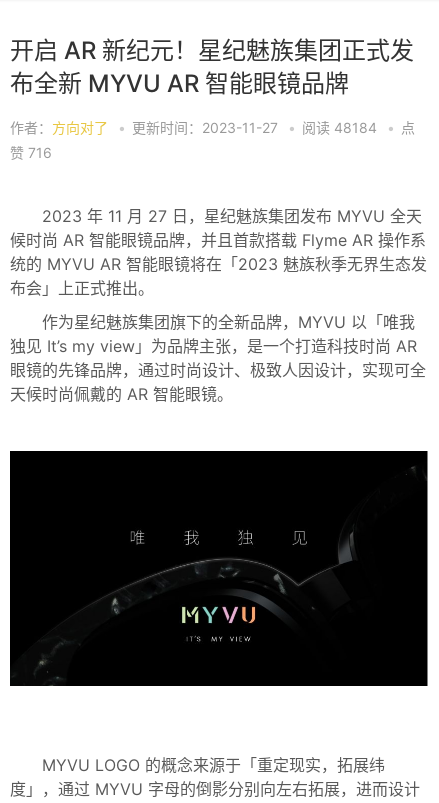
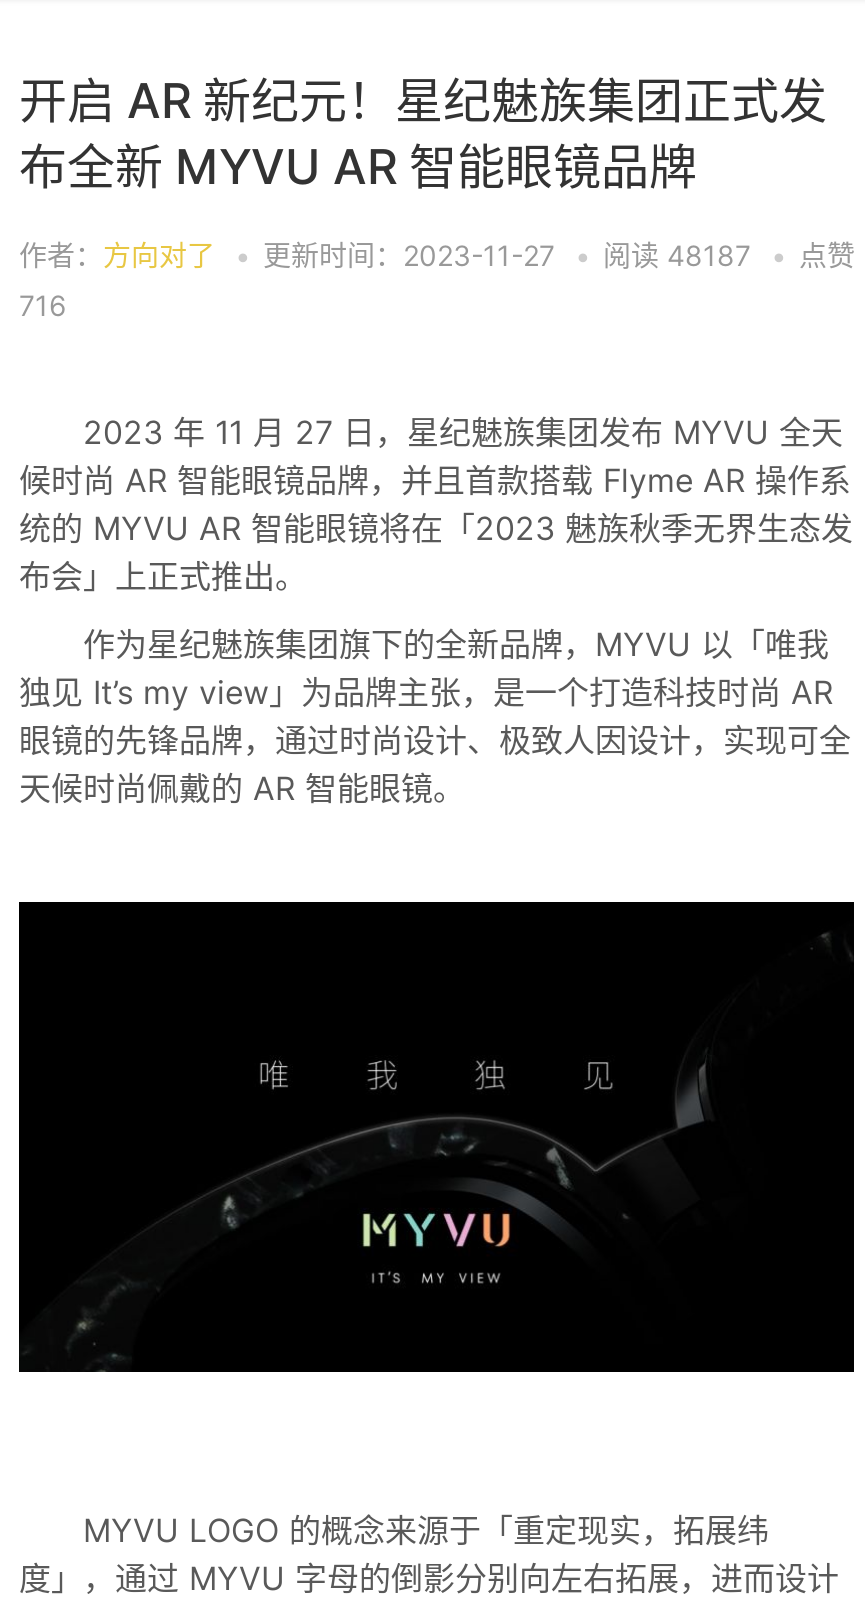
[10,119,415,136] 作者：方向对了 • 更新时间：2023-11-27 • 阅读48184 • 点 -> [19,238,855,272] 作者：方向对了 • 更新时间：2023-11-27 • 阅读48187 • 点赞
[10,144,52,161] 赞716 -> [19,288,67,322] 716

